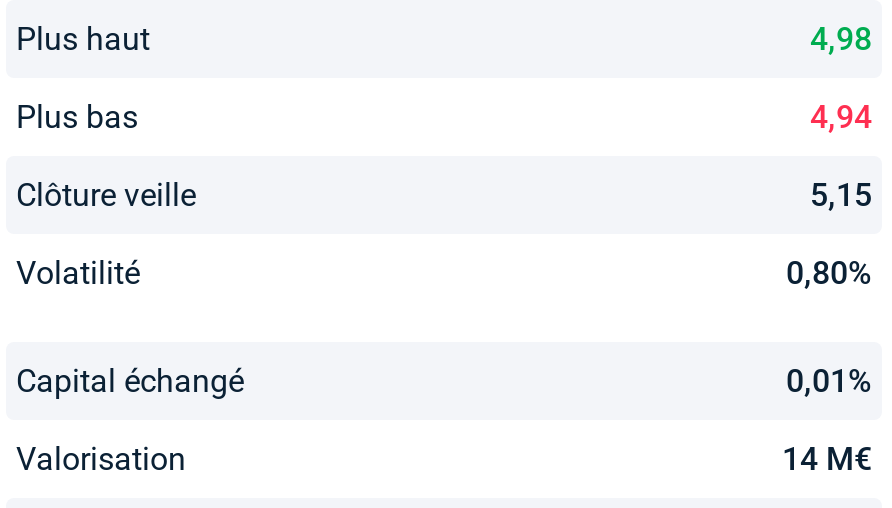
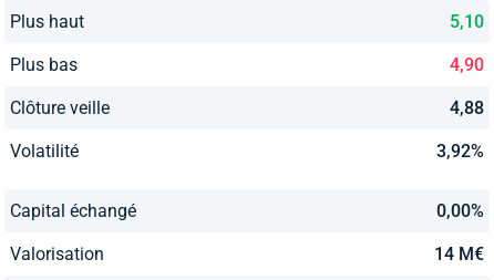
[810,21,872,59] 4,98 -> [450,11,484,32] 5,10
[810,99,872,137] 4,94 -> [450,55,484,76] 4,90
[810,177,872,215] 5,15 -> [450,98,484,119] 4,88
[786,255,872,293] 0,80% -> [436,141,484,162] 3,92%
[786,363,872,401] 0,01% -> [436,201,484,222] 0,00%

